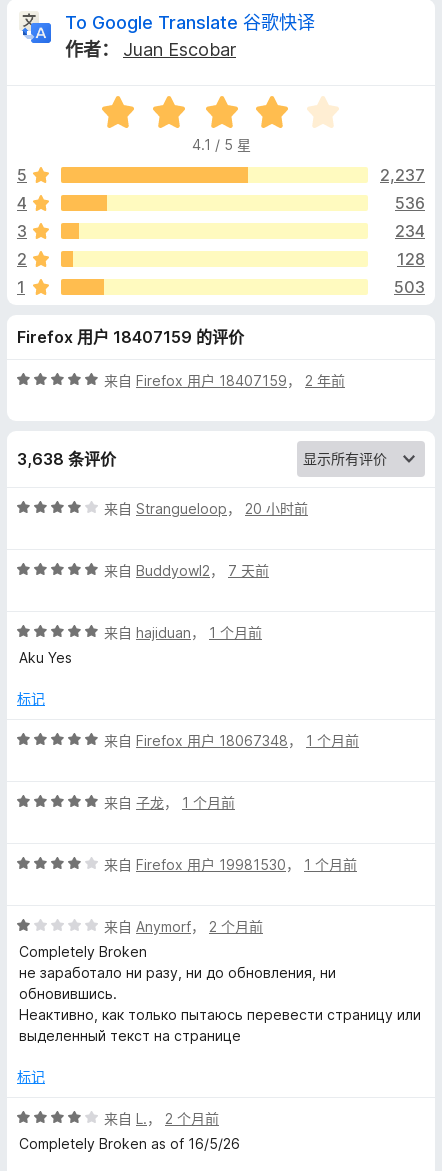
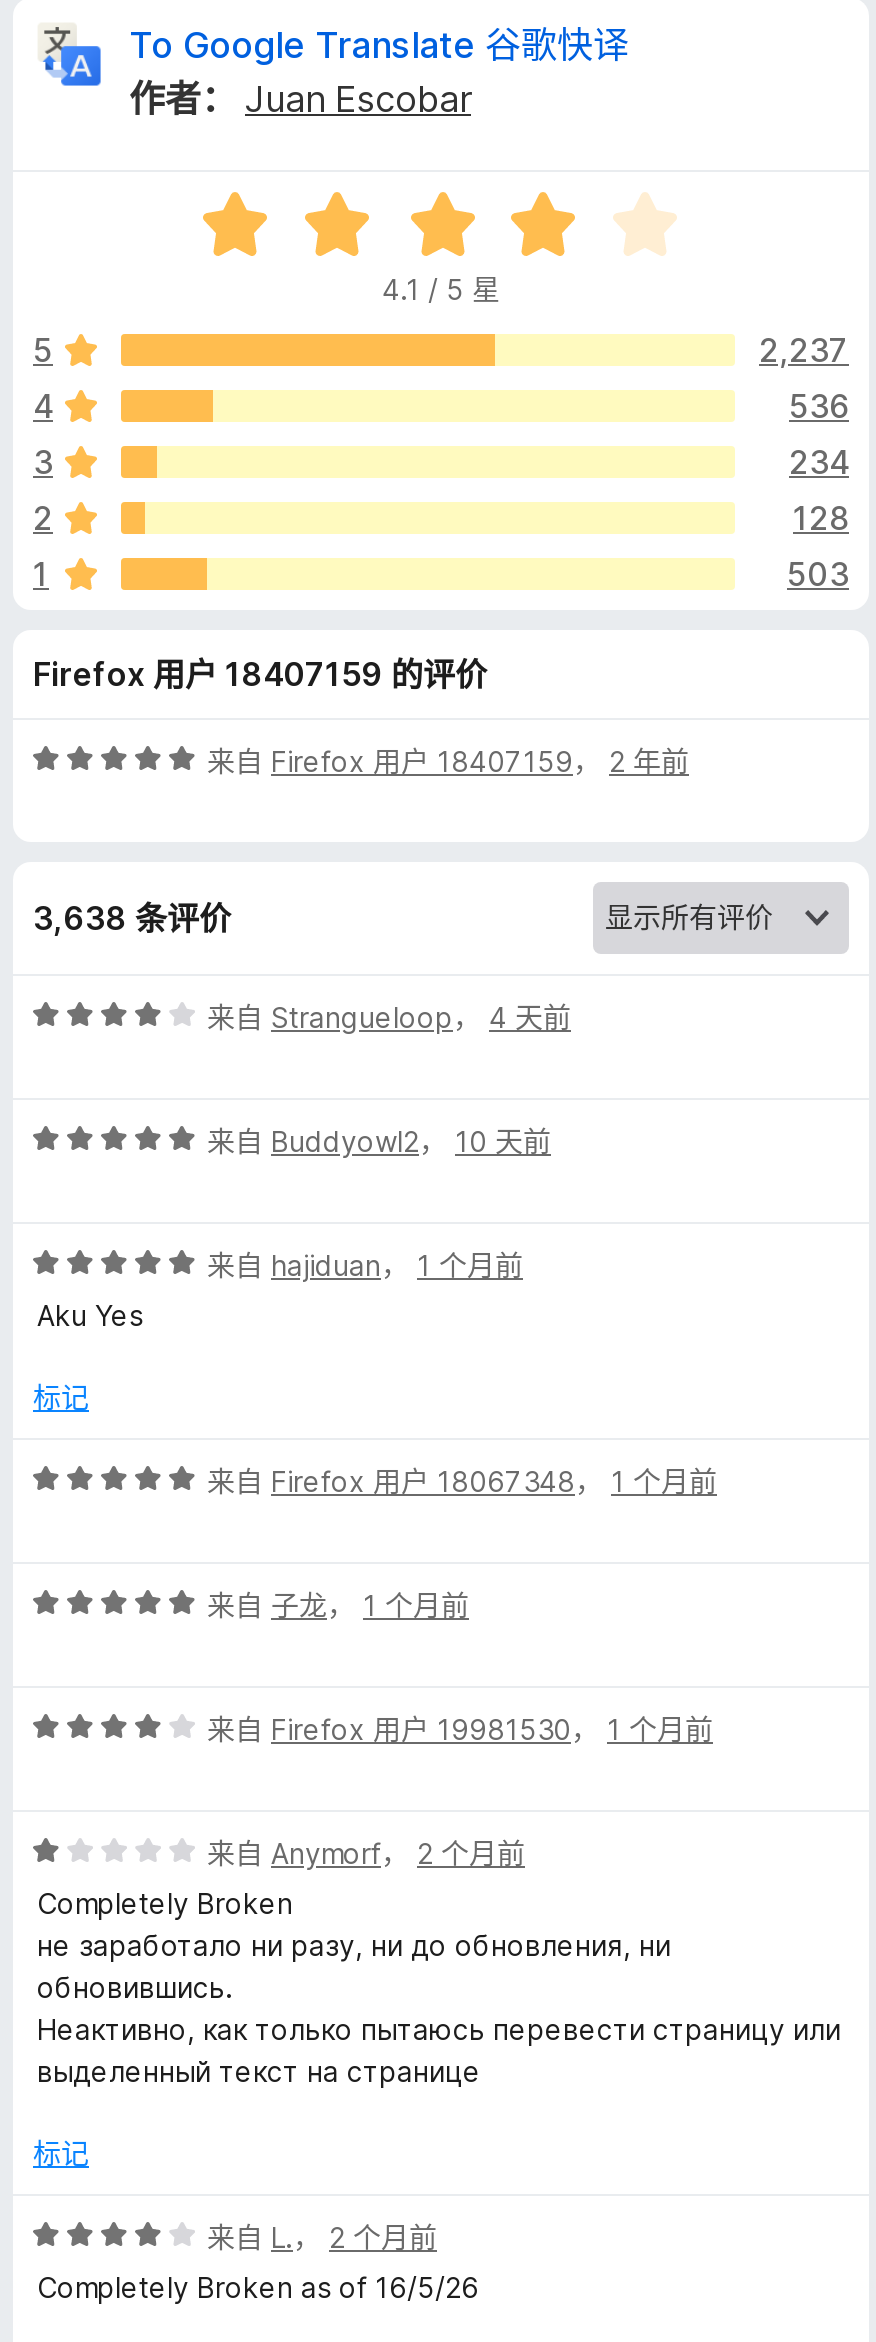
[104,500,308,517] 来自Strangueloop，20 小时前 -> [207,1000,571,1034] 来自Strangueloop，4 天前
[104,562,269,579] 来自Buddyowl2，7 天前 -> [207,1124,551,1158] 来自Buddyowl2，10 天前

